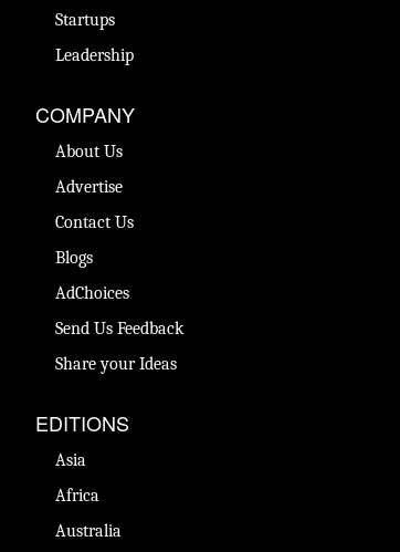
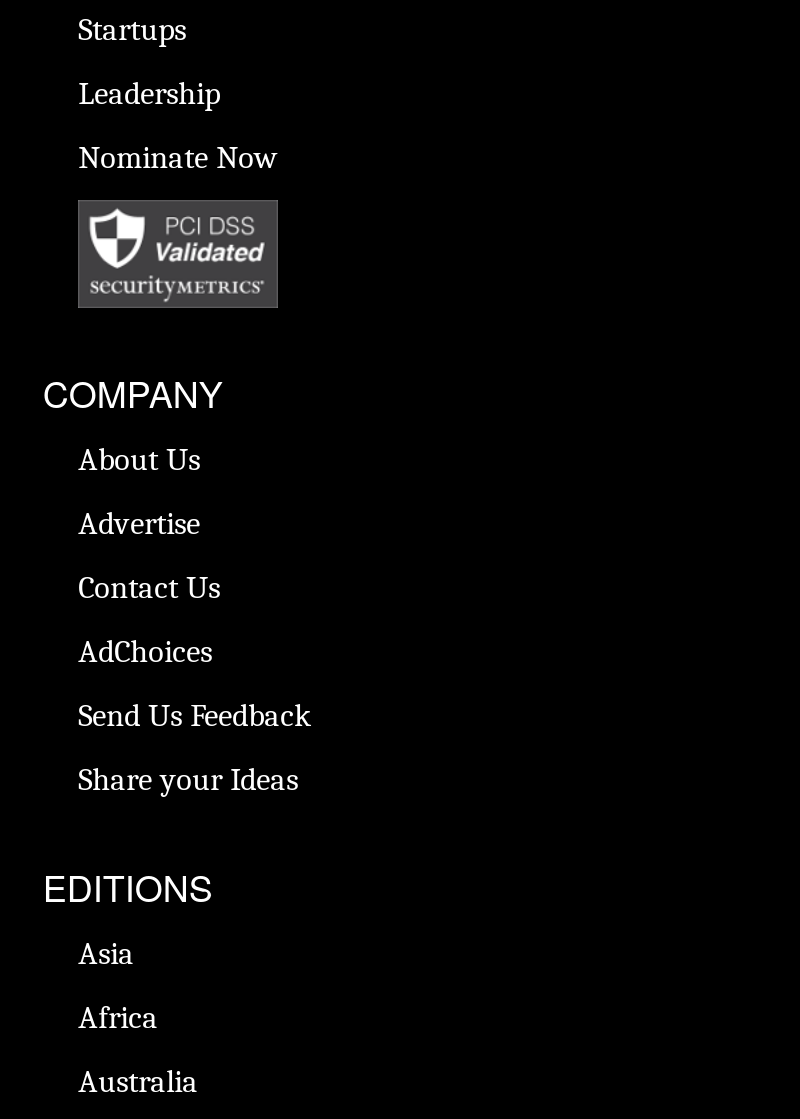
none -> [78,198,280,310] [image]
none -> [78,139,278,175] Nominate Now
moved [36,99,135,232] -> [43,367,223,607]: COMPANY | About Us | Advertise | Contact Us
[55,247,93,267] Blogs -> none

